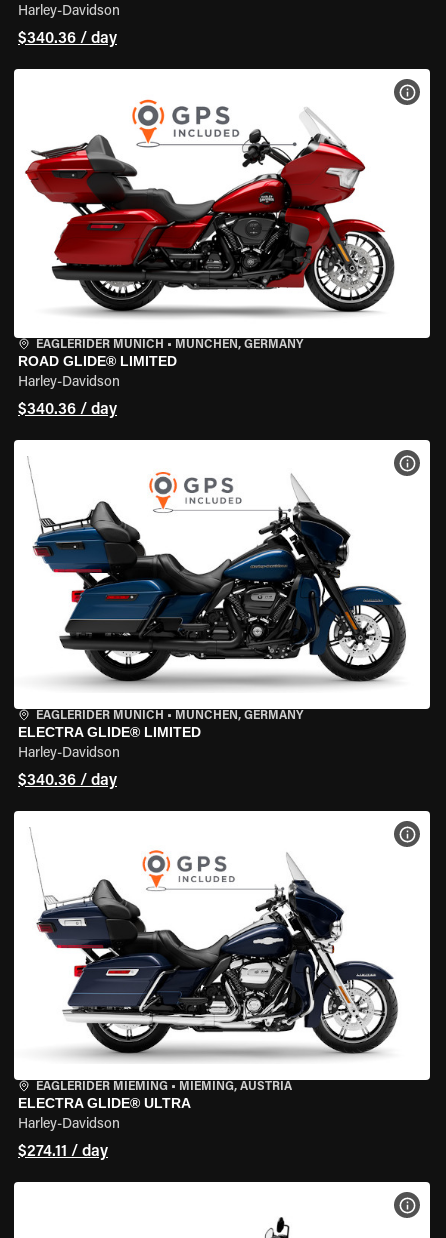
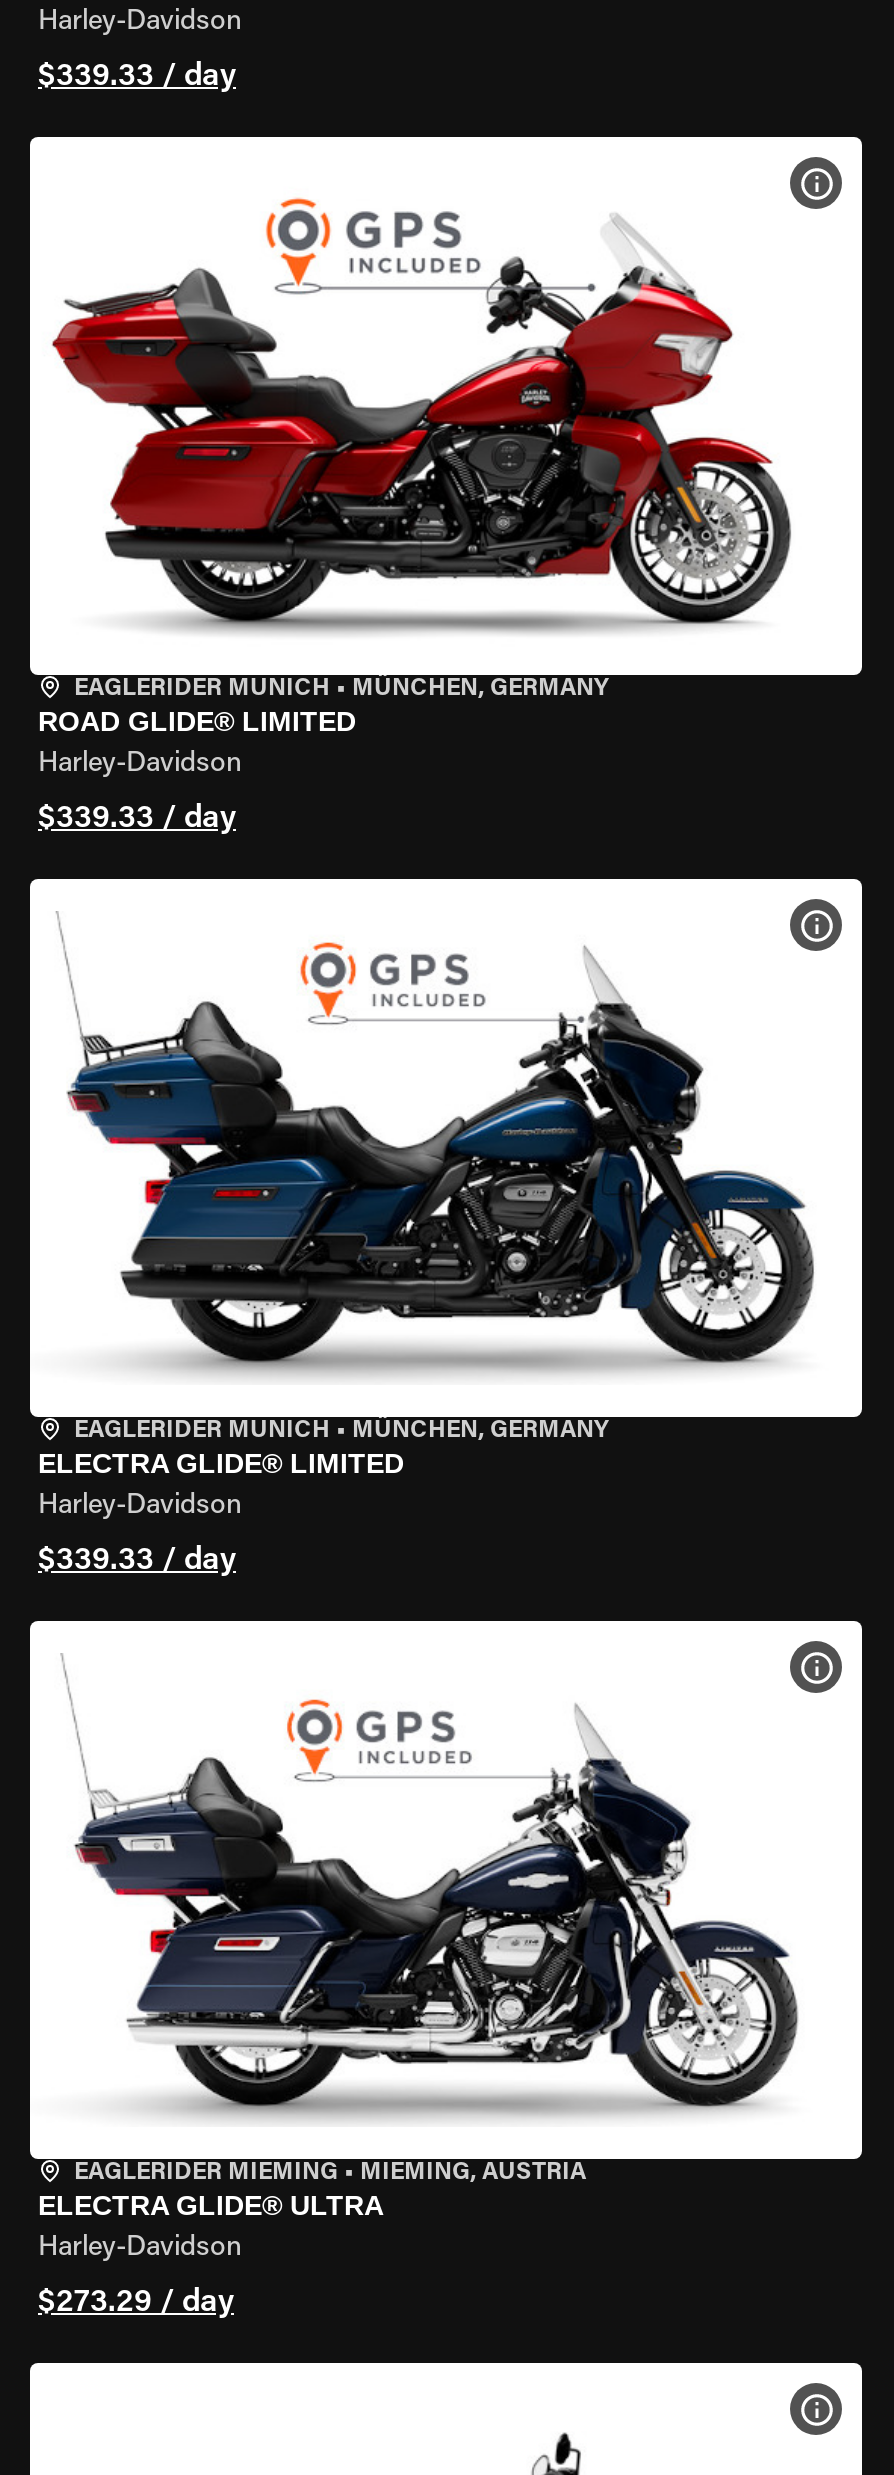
[18,31,117,47] $340.36 / day -> [38,61,236,93] $339.33 / day
[18,402,117,418] $340.36 / day -> [38,803,236,835] $339.33 / day
[18,773,117,789] $340.36 / day -> [38,1545,236,1577] $339.33 / day
[18,1144,108,1160] $274.11 / day -> [38,2287,234,2319] $273.29 / day

